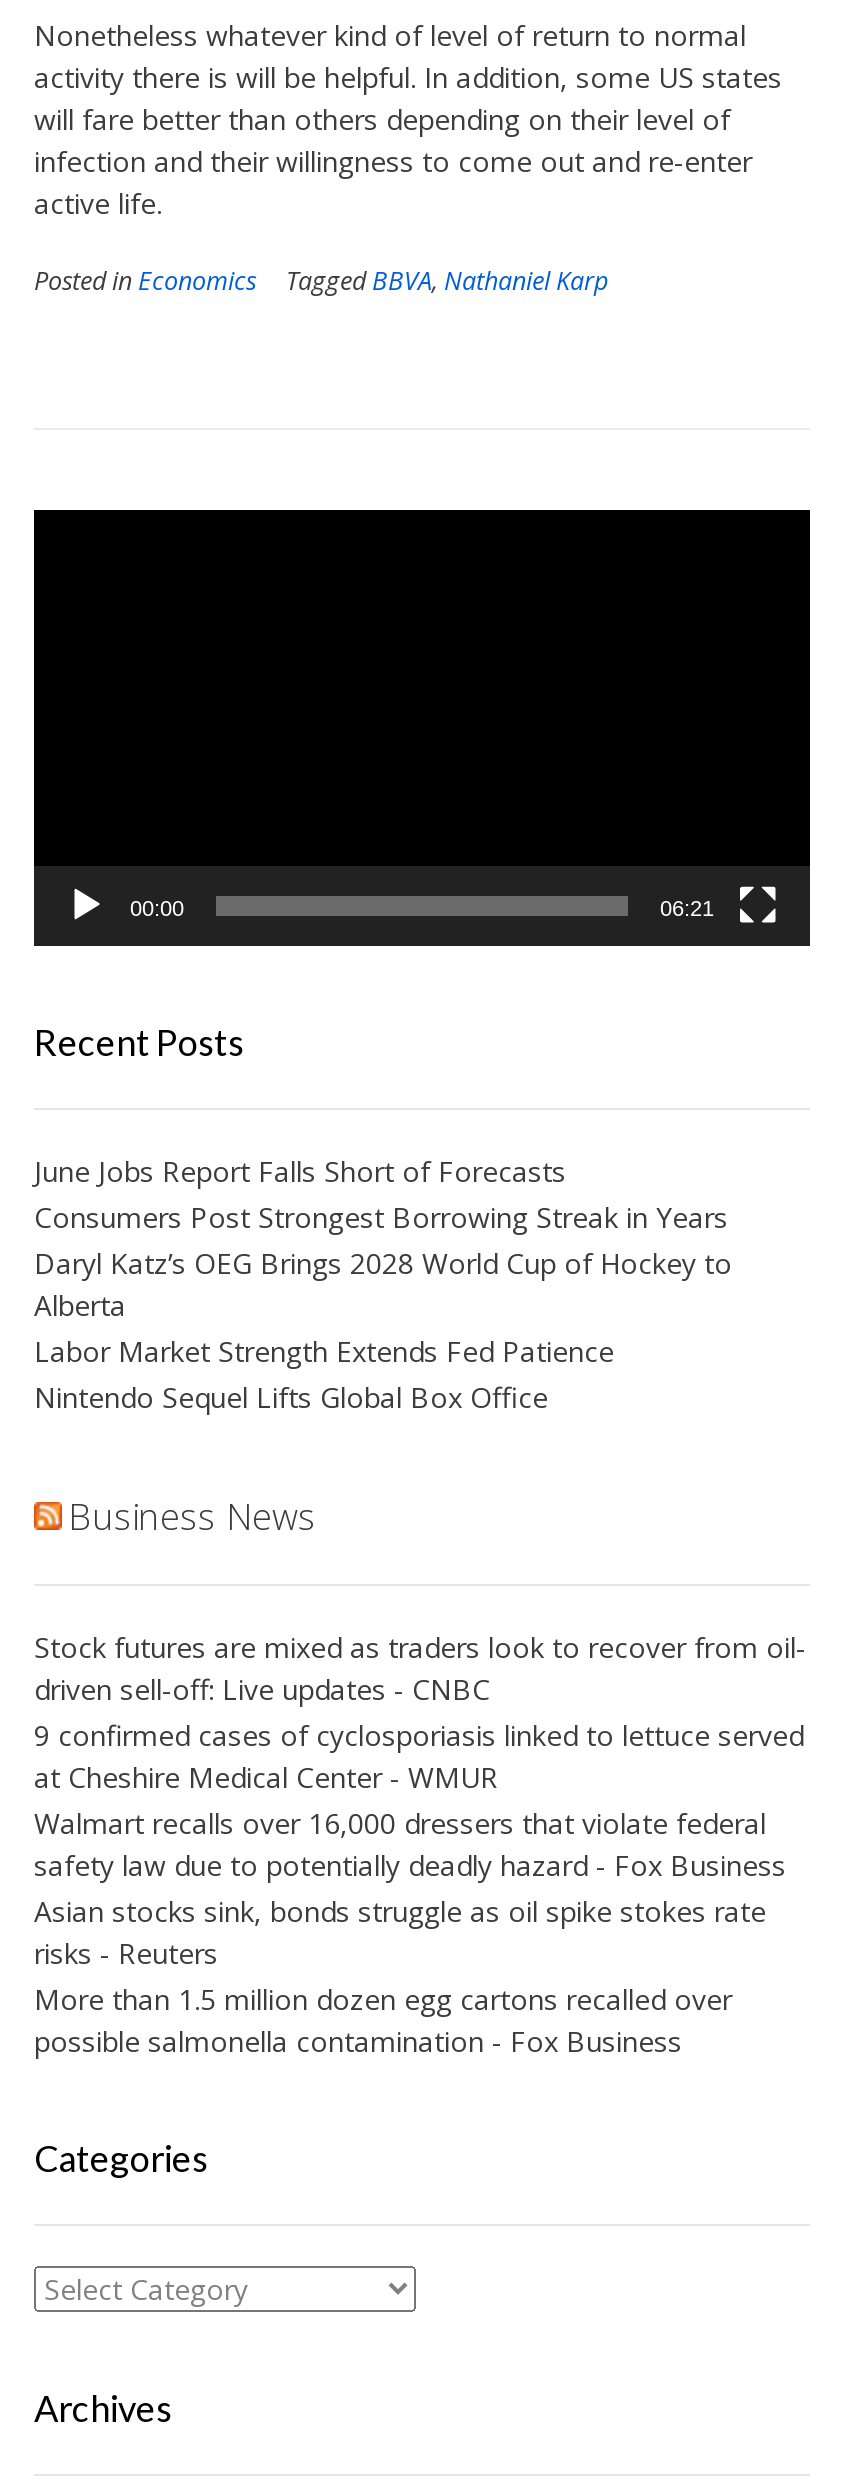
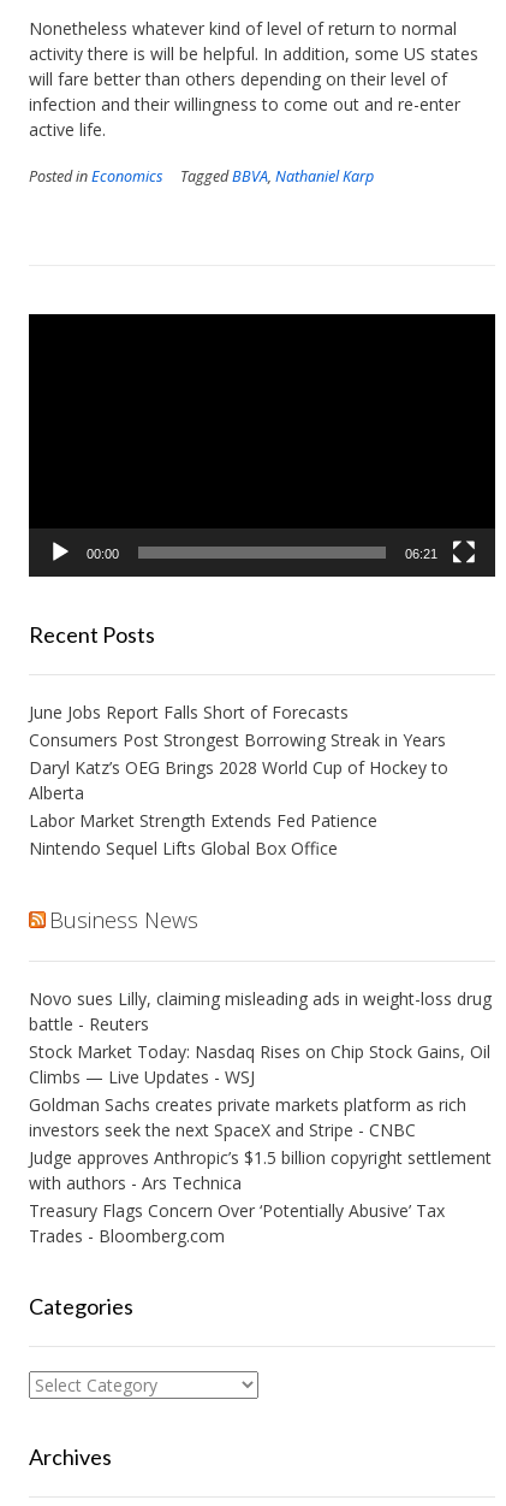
[34,1629,806,2061] Stock futures are mixed as traders look to recover from oil- | driven sell-off: Live updates - CNBC | 9 confirmed cases of cyclosporiasis linked to lettuce served | at Cheshire Medical Center - WMUR | Walmart recalls over 16,000 dressers that violate federal | safety law due to potentially deadly hazard - Fox Business | Asian stocks sink, bonds struggle as oil spike stokes rate | risks - Reuters | More than 1.5 million dozen egg cartons recalled over | possible salmonella contamination - Fox Business -> [29,988,492,1248] Novo sues Lilly, claiming misleading ads in weight-loss drug | battle - Reuters | Stock Market Today: Nasdaq Rises on Chip Stock Gains, Oil | Climbs — Live Updates - WSJ | Goldman Sachs creates private markets platform as rich | investors seek the next SpaceX and Stripe - CNBC | Judge approves Anthropic’s $1.5 billion copyright settlement | with authors - Ars Technica | Treasury Flags Concern Over ‘Potentially Abusive’ Tax | Trades - Bloomberg.com

